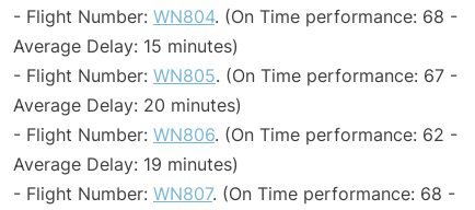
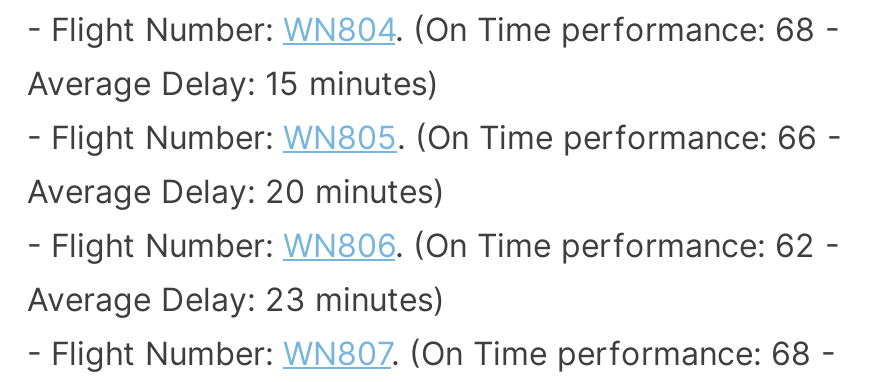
[13,65,457,87] - Flight Number: WN805. (On Time performance: 67 - -> [27,117,841,157] - Flight Number: WN805. (On Time performance: 66 -
[13,153,239,175] Average Delay: 19 minutes) -> [27,279,445,319] Average Delay: 23 minutes)

